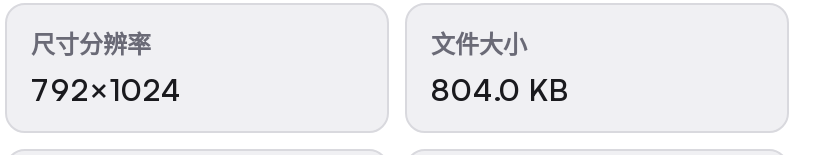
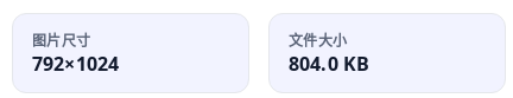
[31,29,151,59] 尺寸分辨率 -> [32,31,91,51] 图片尺寸

